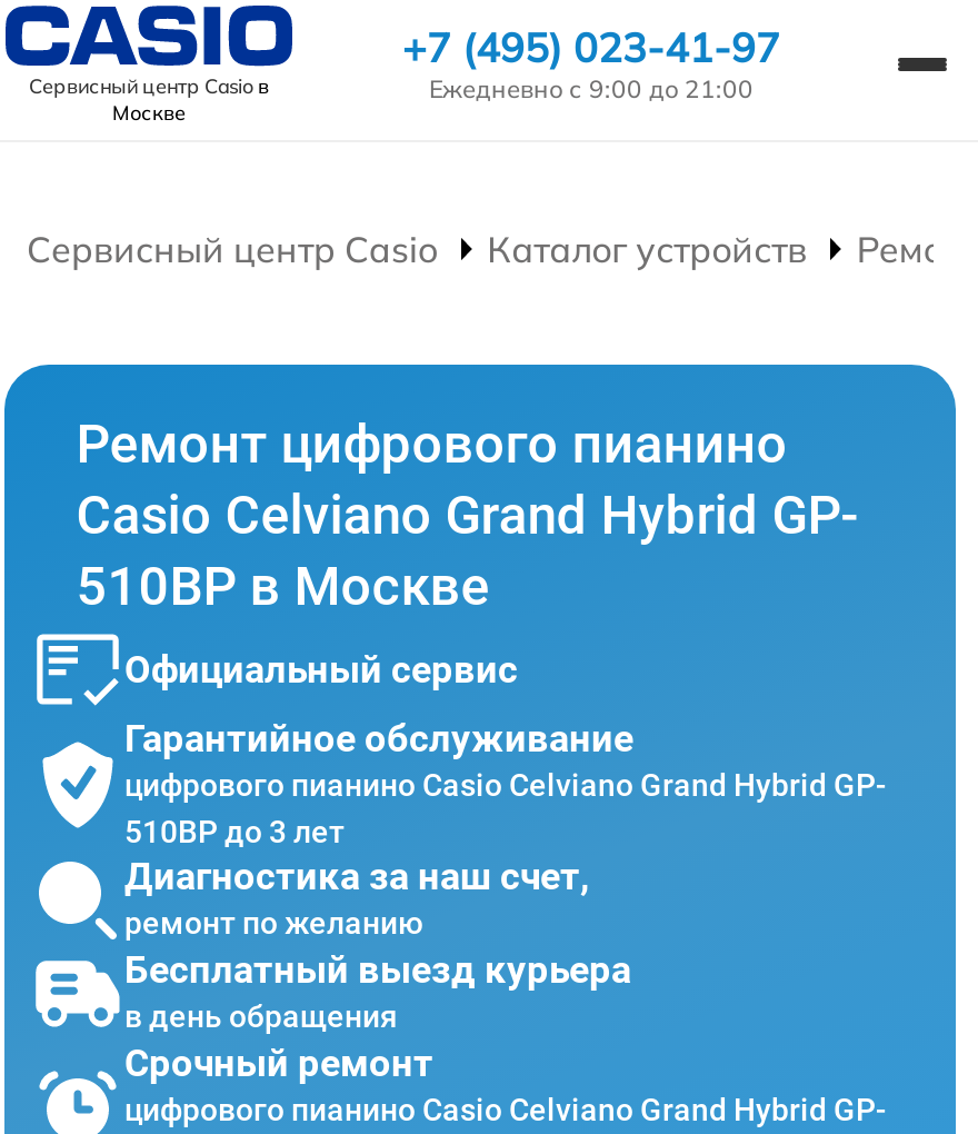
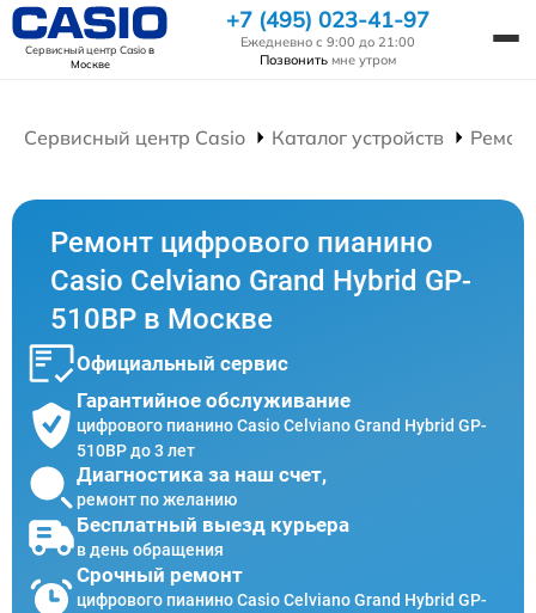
none -> [260,51,396,68] Позвонить мне утром

